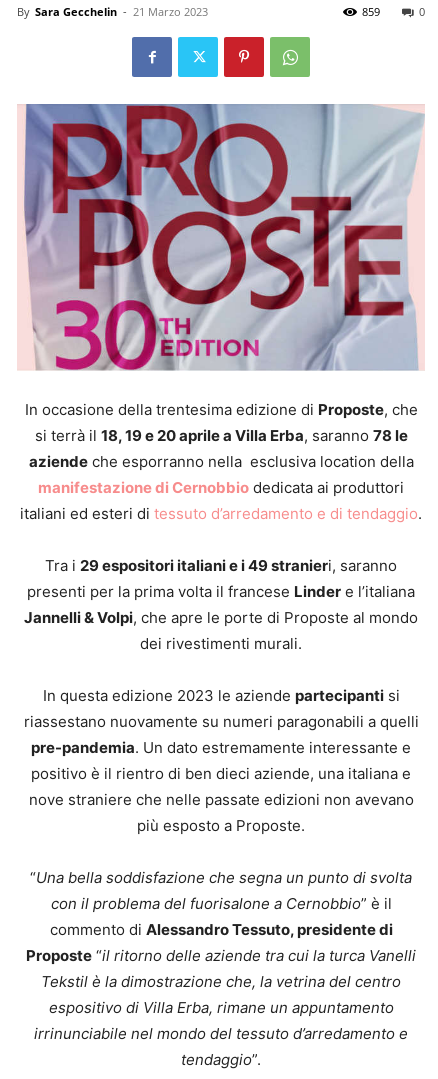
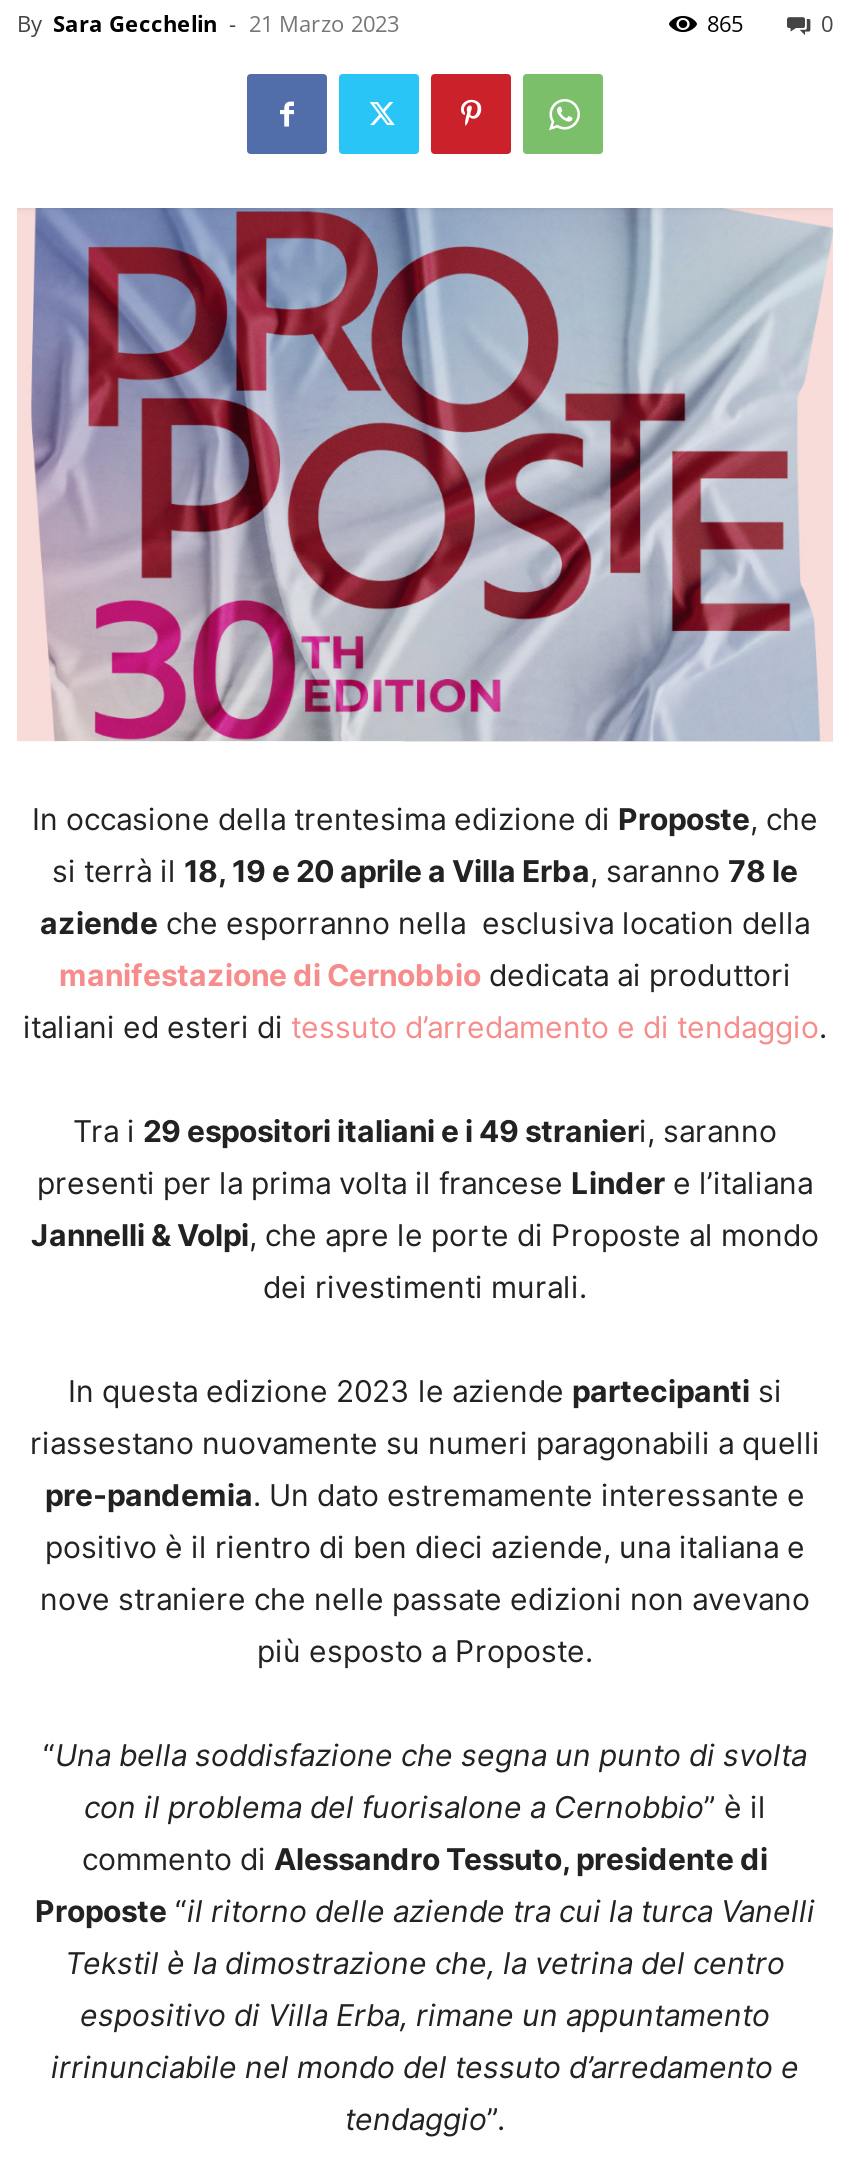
[362,4,380,19] 859 -> [707,8,743,38] 865

